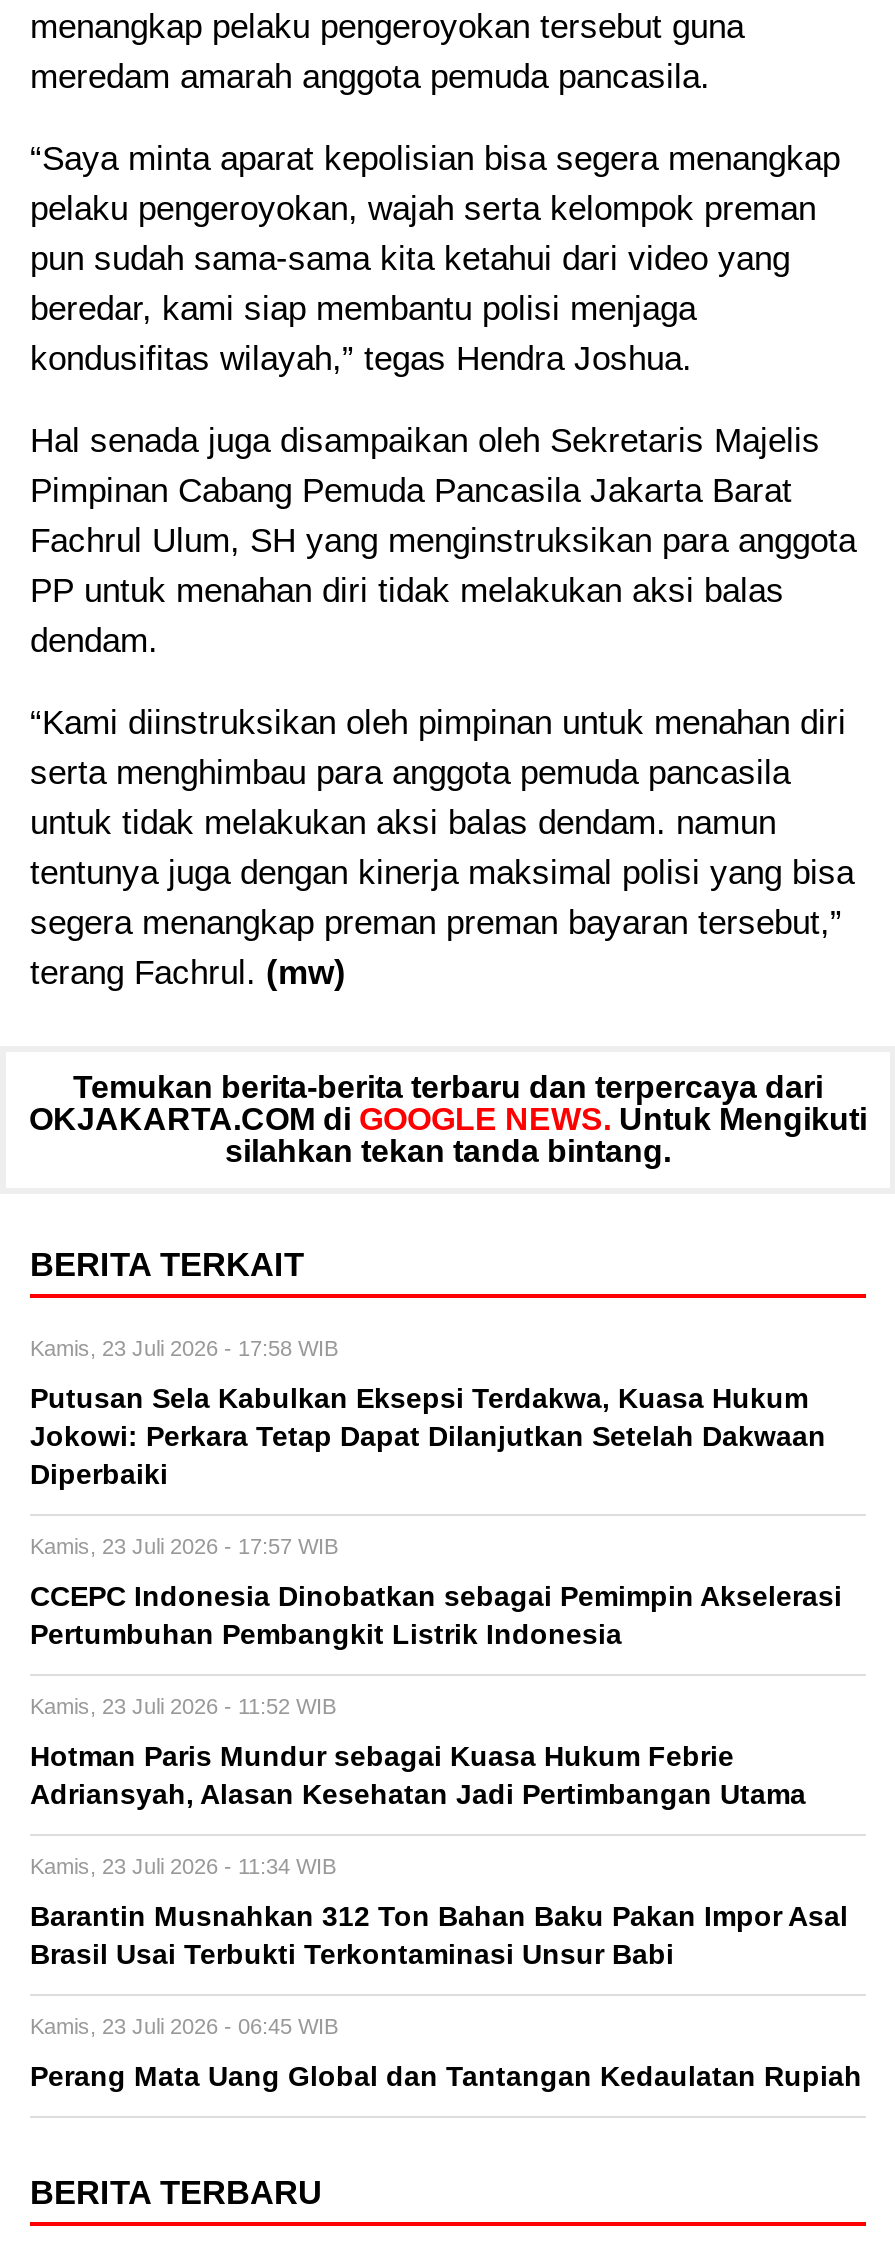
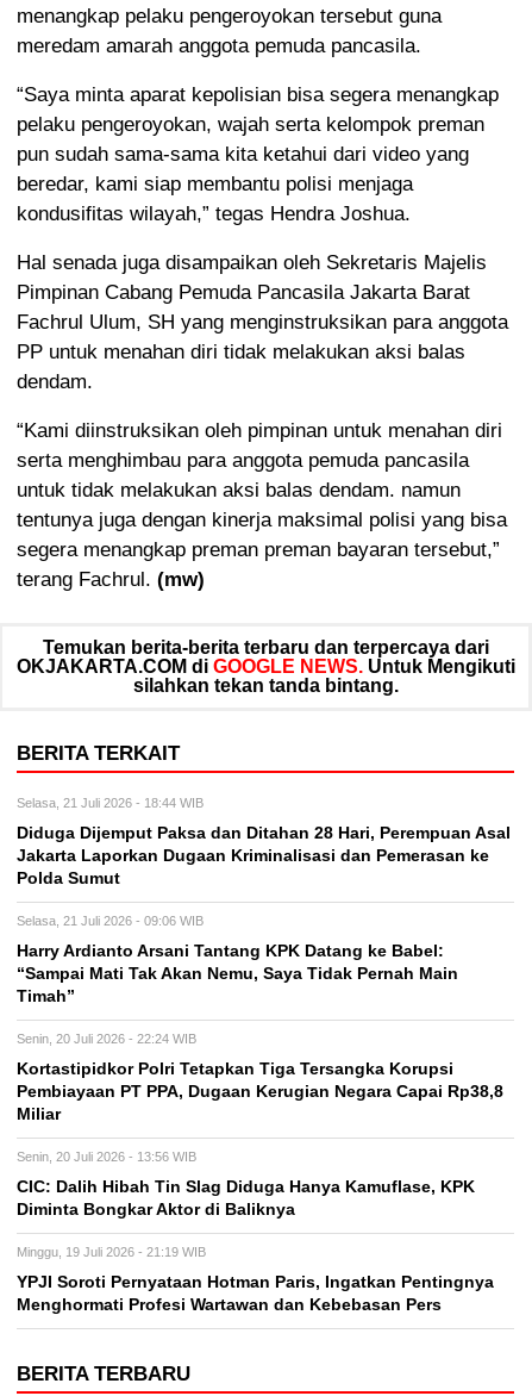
[30,1337,338,1361] Kamis, 23 Juli 2026 - 17:58 WIB -> [17,796,204,810] Selasa, 21 Juli 2026 - 18:44 WIB
[30,1385,826,1491] Putusan Sela Kabulkan Eksepsi Terdakwa, Kuasa Hukum | Jokowi: Perkara Tetap Dapat Dilanjutkan Setelah Dakwaan | Diperbaiki -> [17,825,511,888] Diduga Dijemput Paksa dan Ditahan 28 Hari, Perempuan Asal | Jakarta Laporkan Dugaan Kriminalisasi dan Pemerasan ke | Polda Sumut
[30,1535,338,1559] Kamis, 23 Juli 2026 - 17:57 WIB -> [17,914,204,928] Selasa, 21 Juli 2026 - 09:06 WIB
[30,1583,842,1651] CCEPC Indonesia Dinobatkan sebagai Pemimpin Akselerasi | Pertumbuhan Pembangkit Listrik Indonesia -> [17,943,458,1006] Harry Ardianto Arsani Tantang KPK Datang ke Babel: | “Sampai Mati Tak Akan Nemu, Saya Tidak Pernah Main | Timah”
[30,1695,336,1719] Kamis, 23 Juli 2026 - 11:52 WIB -> [17,1032,196,1046] Senin, 20 Juli 2026 - 22:24 WIB
[30,1743,806,1811] Hotman Paris Mundur sebagai Kuasa Hukum Febrie | Adriansyah, Alasan Kesehatan Jadi Pertimbangan Utama -> [17,1061,503,1124] Kortastipidkor Polri Tetapkan Tiga Tersangka Korupsi | Pembiayaan PT PPA, Dugaan Kerugian Negara Capai Rp38,8 | Miliar
[30,1855,336,1879] Kamis, 23 Juli 2026 - 11:34 WIB -> [17,1150,196,1164] Senin, 20 Juli 2026 - 13:56 WIB
[30,1903,848,1971] Barantin Musnahkan 312 Ton Bahan Baku Pakan Impor Asal | Brasil Usai Terbukti Terkontaminasi Unsur Babi -> [17,1179,475,1219] CIC: Dalih Hibah Tin Slag Diduga Hanya Kamuflase, KPK | Diminta Bongkar Aktor di Baliknya
[30,2015,338,2039] Kamis, 23 Juli 2026 - 06:45 WIB -> [17,1245,206,1259] Minggu, 19 Juli 2026 - 21:19 WIB
[30,2063,862,2093] Perang Mata Uang Global dan Tantangan Kedaulatan Rupiah -> [17,1274,494,1314] YPJI Soroti Pernyataan Hotman Paris, Ingatkan Pentingnya | Menghormati Profesi Wartawan dan Kebebasan Pers

